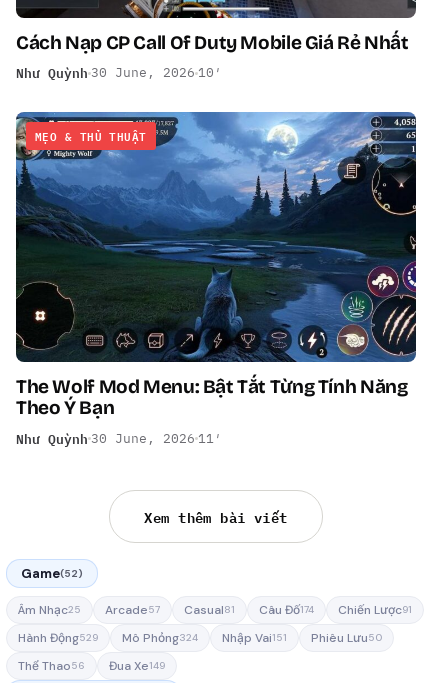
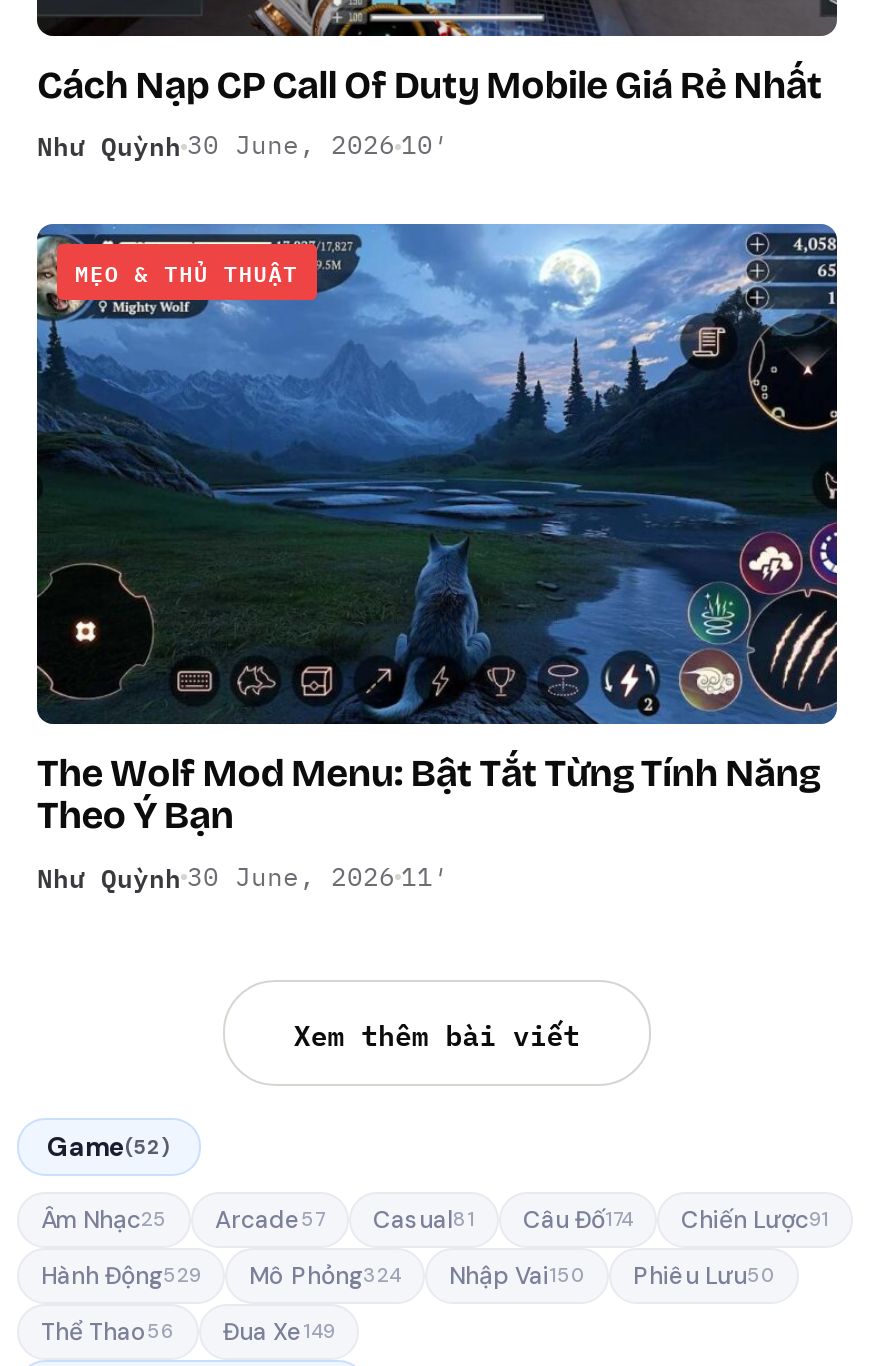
[18,630,382,646] Hành Động529 Mô Phỏng324 Nhập Vai151 Phiêu Lưu50 -> [41,1259,775,1291] Hành Động529 Mô Phỏng324 Nhập Vai150 Phiêu Lưu50

